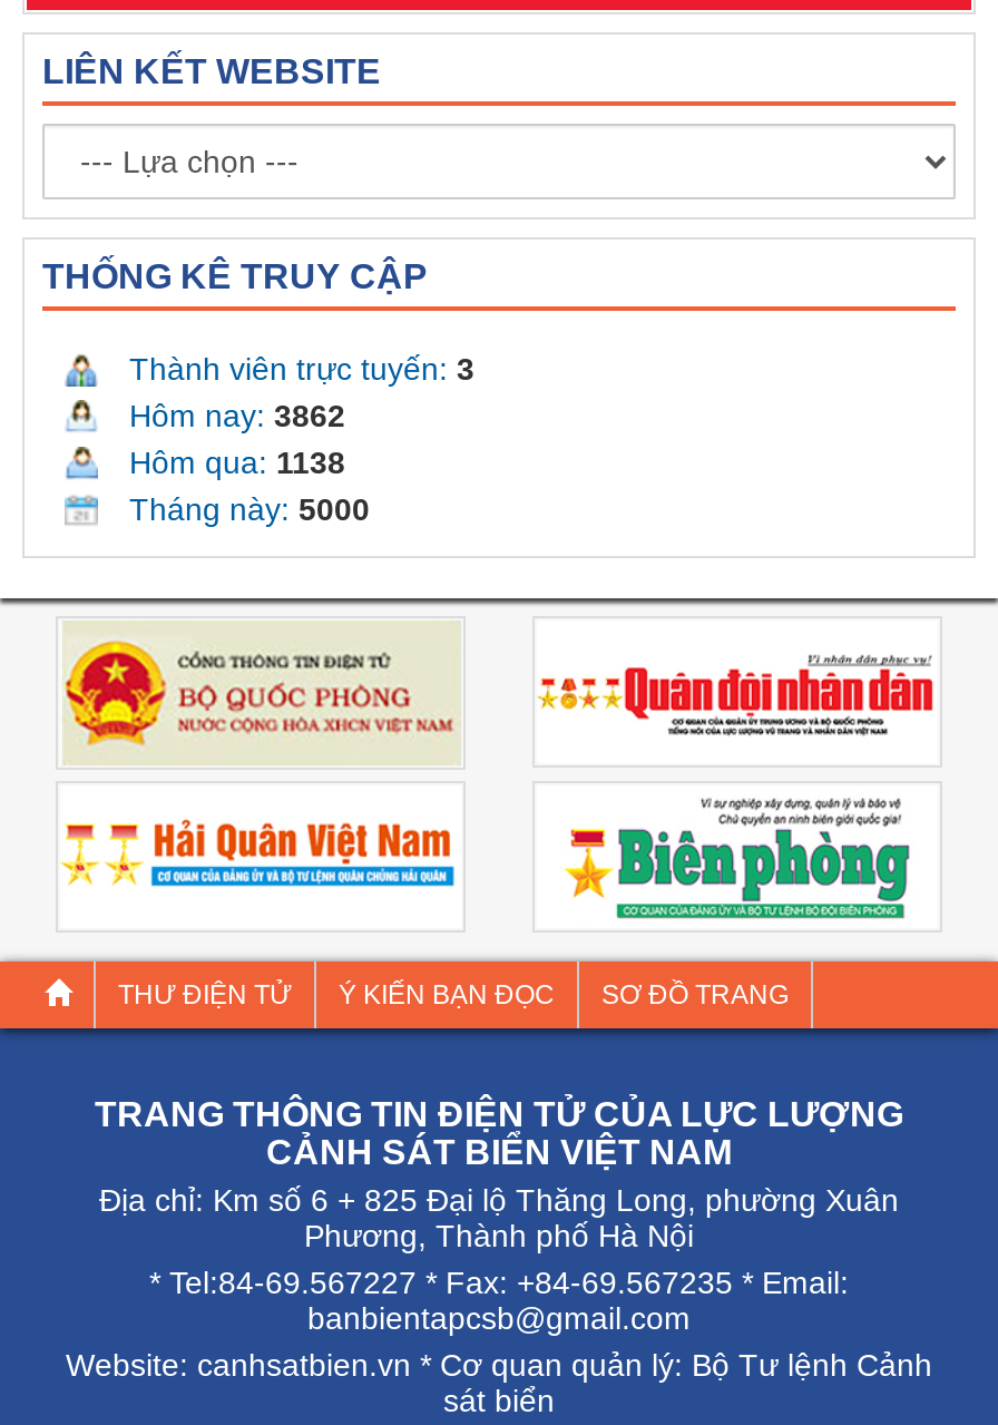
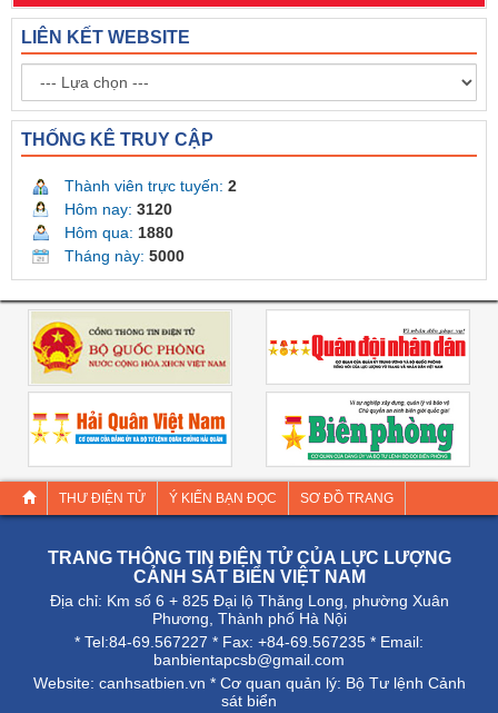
[129,350,474,386] Thành viên trực tuyến: 3 -> [64,177,237,194] Thành viên trực tuyến: 2
[129,397,345,433] Hôm nay: 3862 -> [64,200,172,218] Hôm nay: 3120
[129,444,345,480] Hôm qua: 1138 -> [64,223,173,241] Hôm qua: 1880

